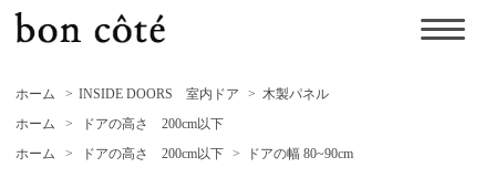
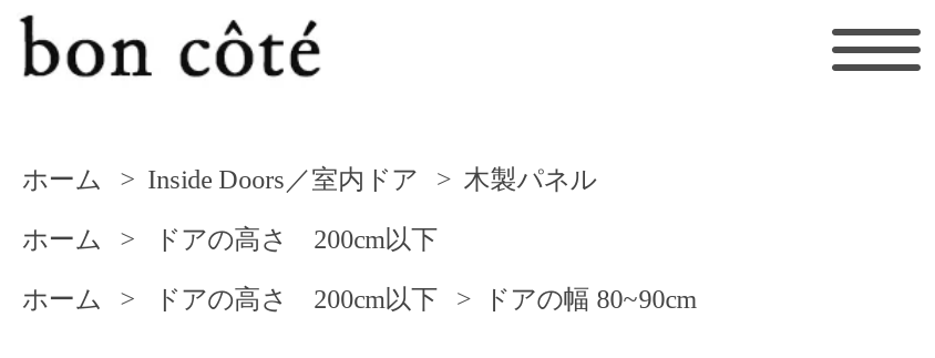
[16,86,329,102] ホーム > INSIDE DOORS 室内ドア > 木製パネル -> [22,164,597,195] ホーム > Inside Doors／室内ドア > 木製パネル

